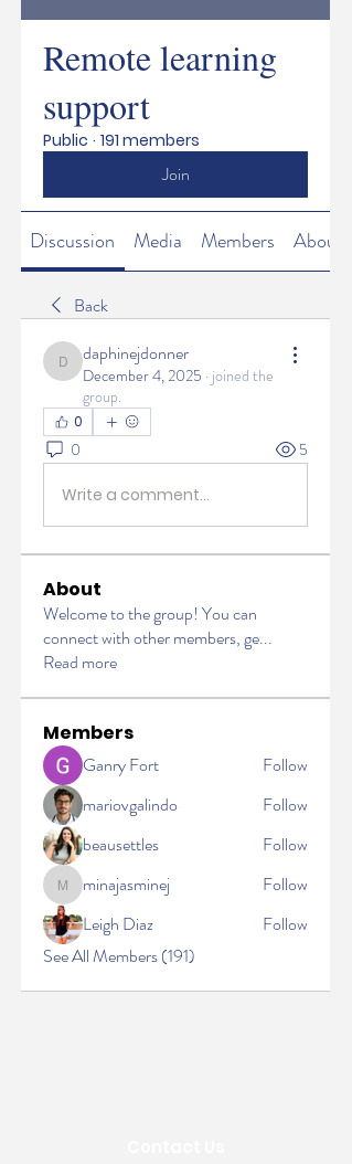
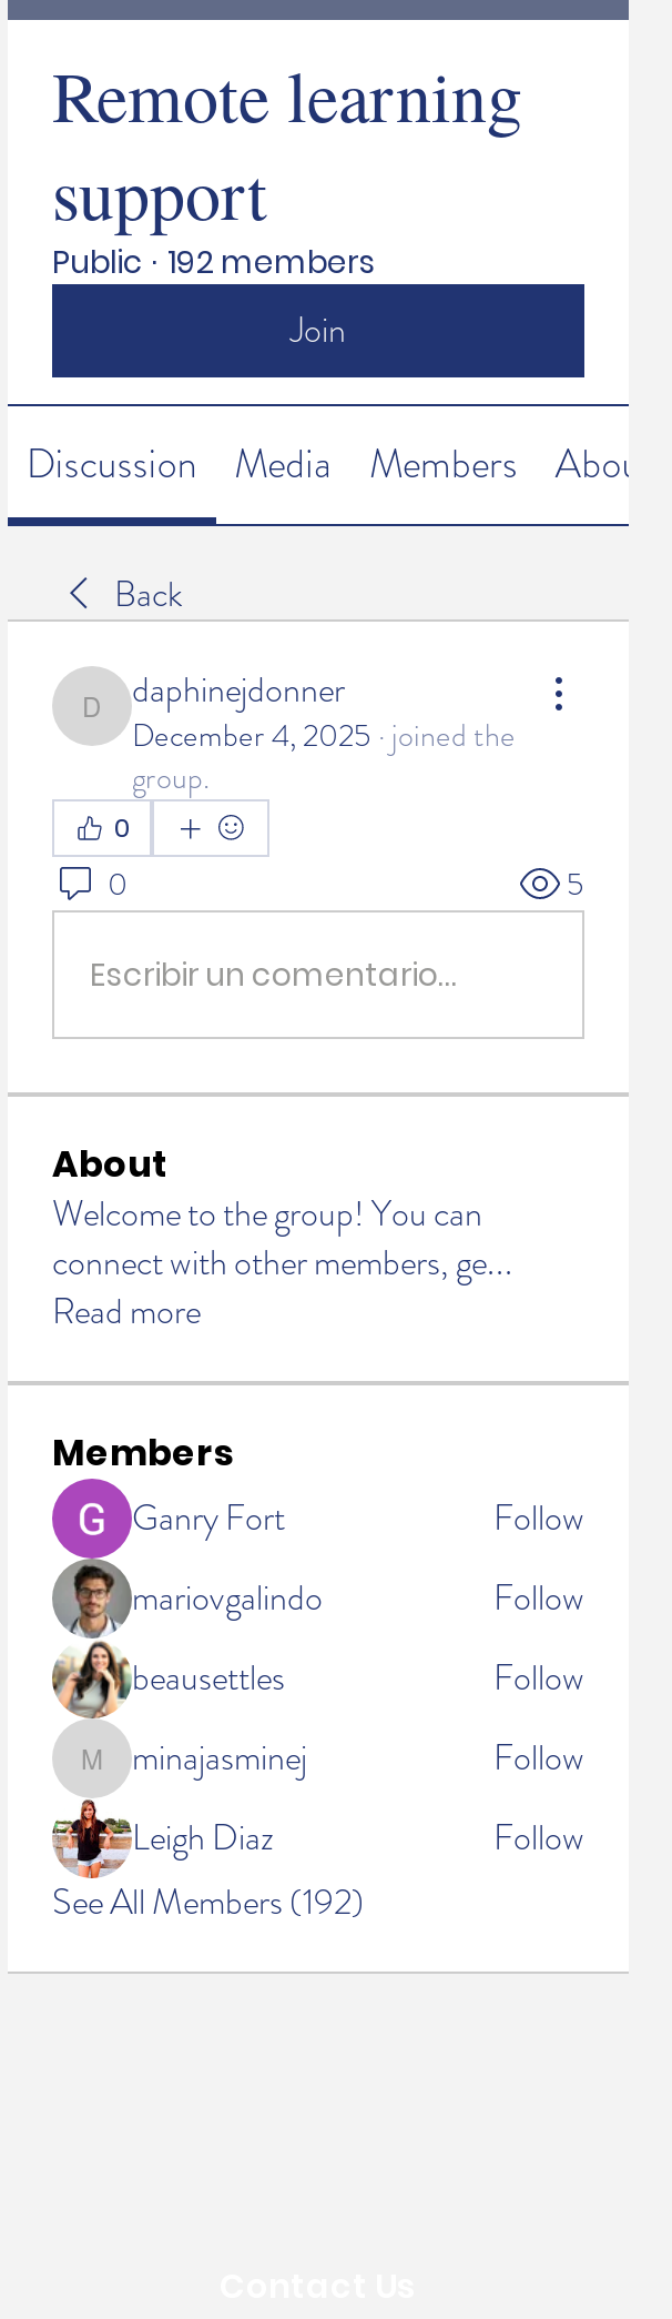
[43,129,200,151] Public · 191 members -> [52,240,376,284] Public · 192 members
[62,483,210,505] Write a comment... -> [90,951,458,996] Escribir un comentario...
[43,943,195,969] See All Members (191) -> [52,1876,365,1927] See All Members (192)

